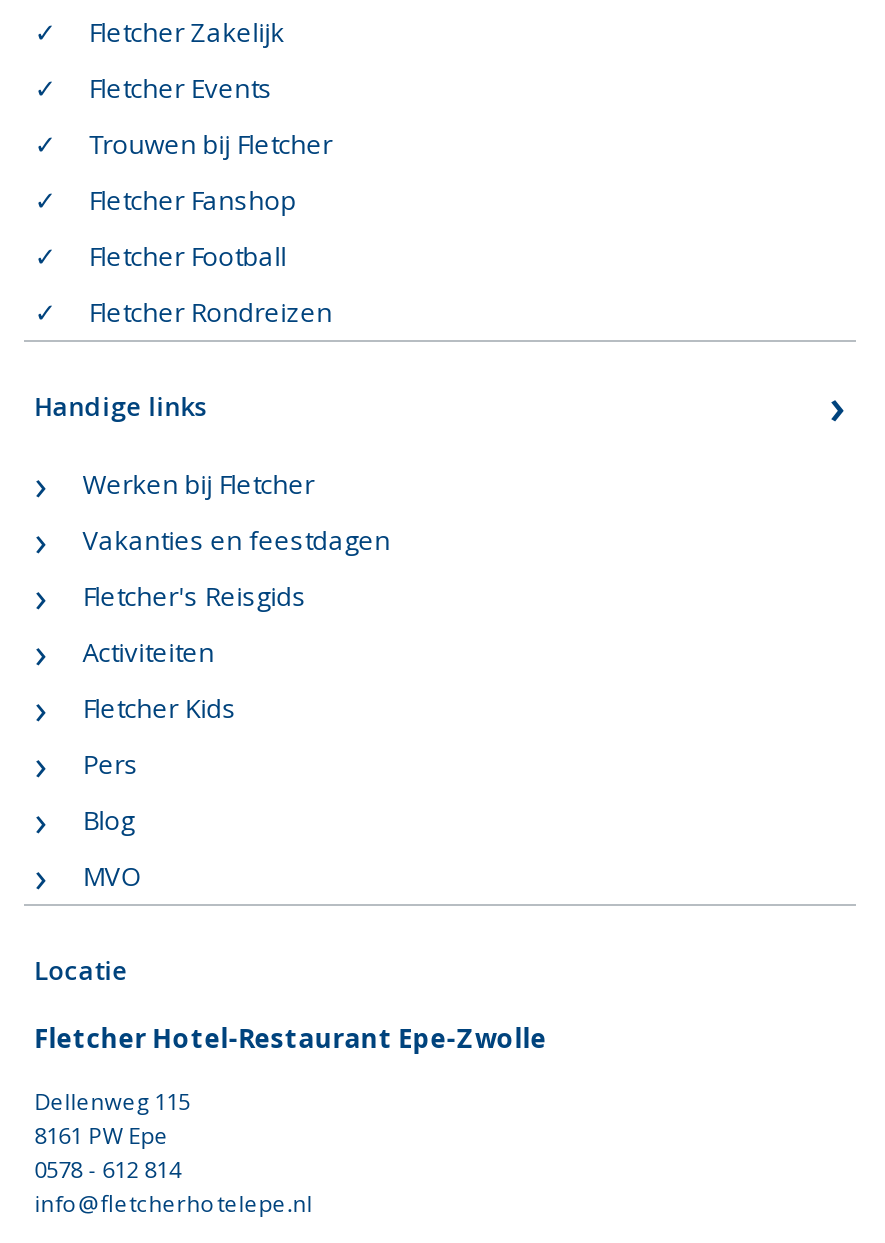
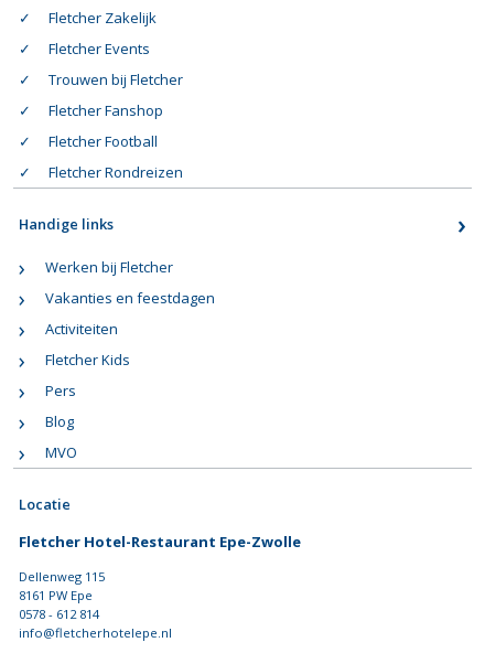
[82,577,306,613] Fletcher's Reisgids -> none

